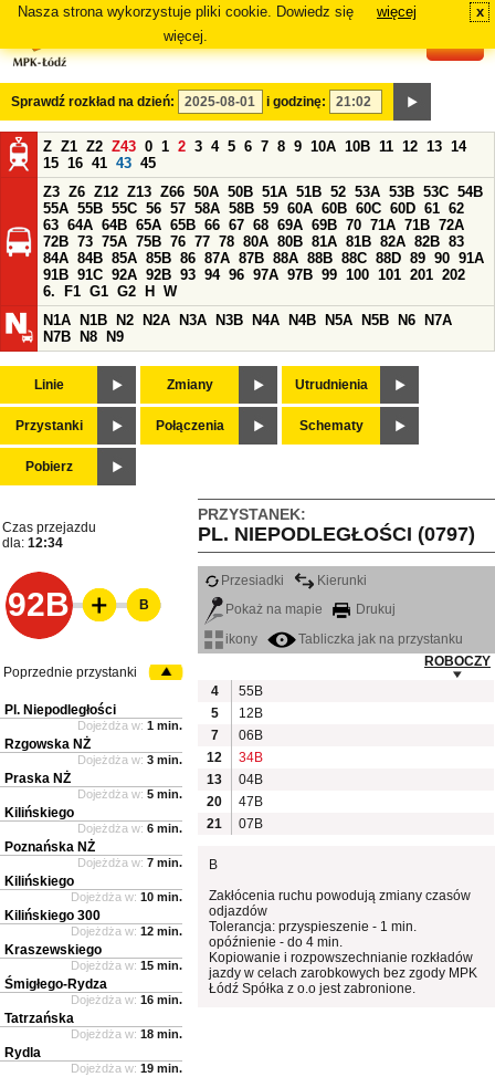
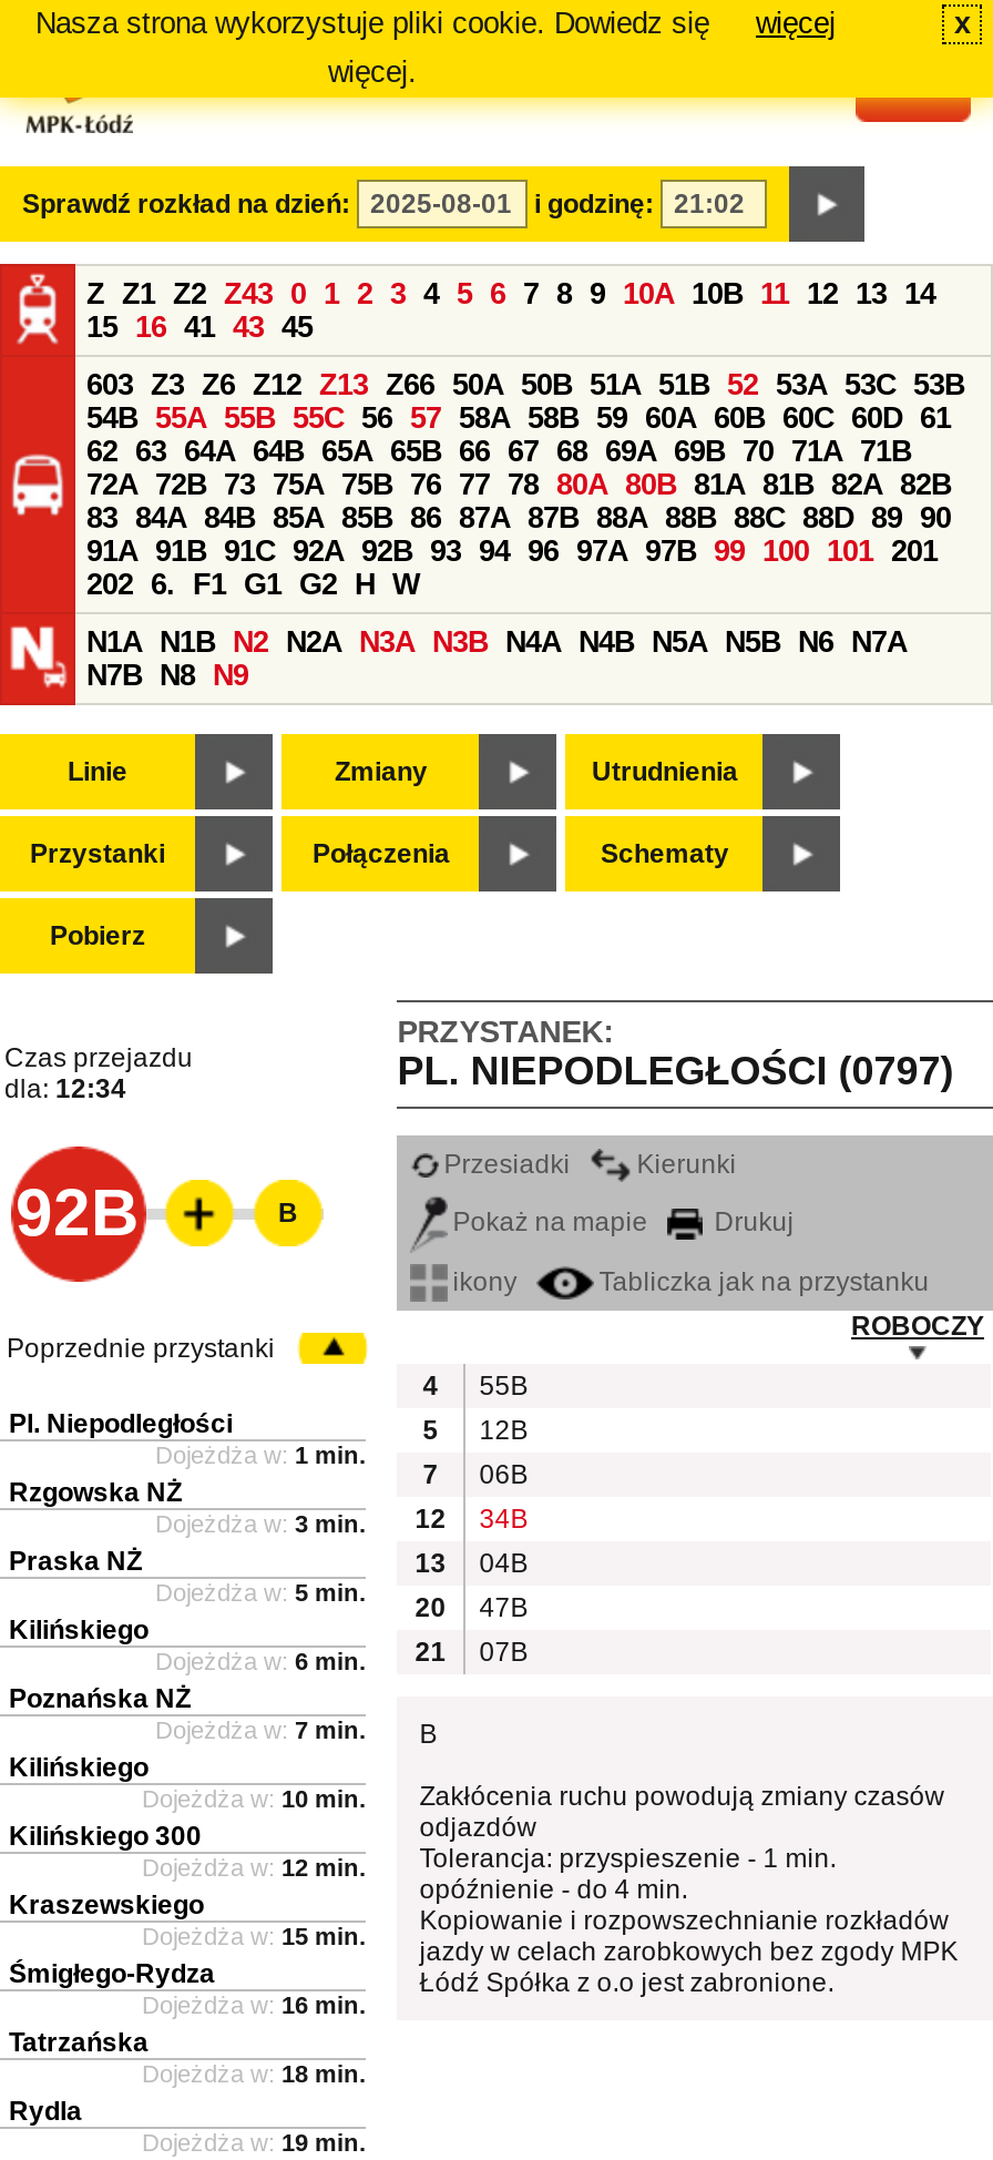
[43,184,484,300] Z3 Z6 Z12 Z13 Z66 50A 50B 51A 51B 52 53A 53B 53C 54B | 55A 55B 55C 56 57 58A 58B 59 60A 60B 60C 60D 61 62 | 63 64A 64B 65A 65B 66 67 68 69A 69B 70 71A 71B 72A | 72B 73 75A 75B 76 77 78 80A 80B 81A 81B 82A 82B 83 | 84A 84B 85A 85B 86 87A 87B 88A 88B 88C 88D 89 90 91A | 91B 91C 92A 92B 93 94 96 97A 97B 99 100 101 201 202 | 6. F1 G1 G2 H W -> [86,368,964,601] 603 Z3 Z6 Z12 Z13 Z66 50A 50B 51A 51B 52 53A 53C 53B | 54B 55A 55B 55C 56 57 58A 58B 59 60A 60B 60C 60D 61 | 62 63 64A 64B 65A 65B 66 67 68 69A 69B 70 71A 71B | 72A 72B 73 75A 75B 76 77 78 80A 80B 81A 81B 82A 82B | 83 84A 84B 85A 85B 86 87A 87B 88A 88B 88C 88D 89 90 | 91A 91B 91C 92A 92B 93 94 96 97A 97B 99 100 101 201 | 202 6. F1 G1 G2 H W

